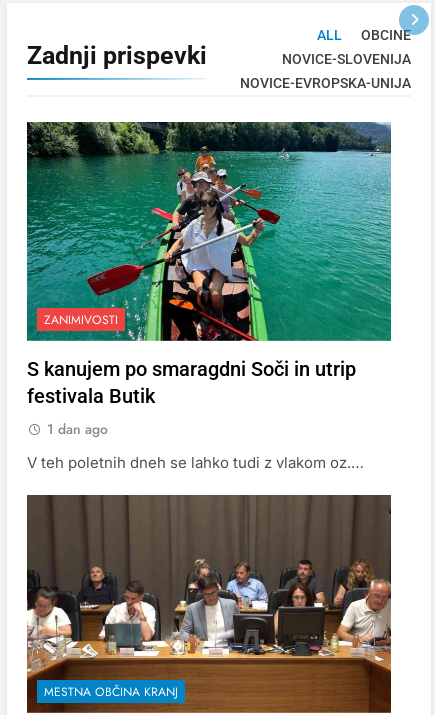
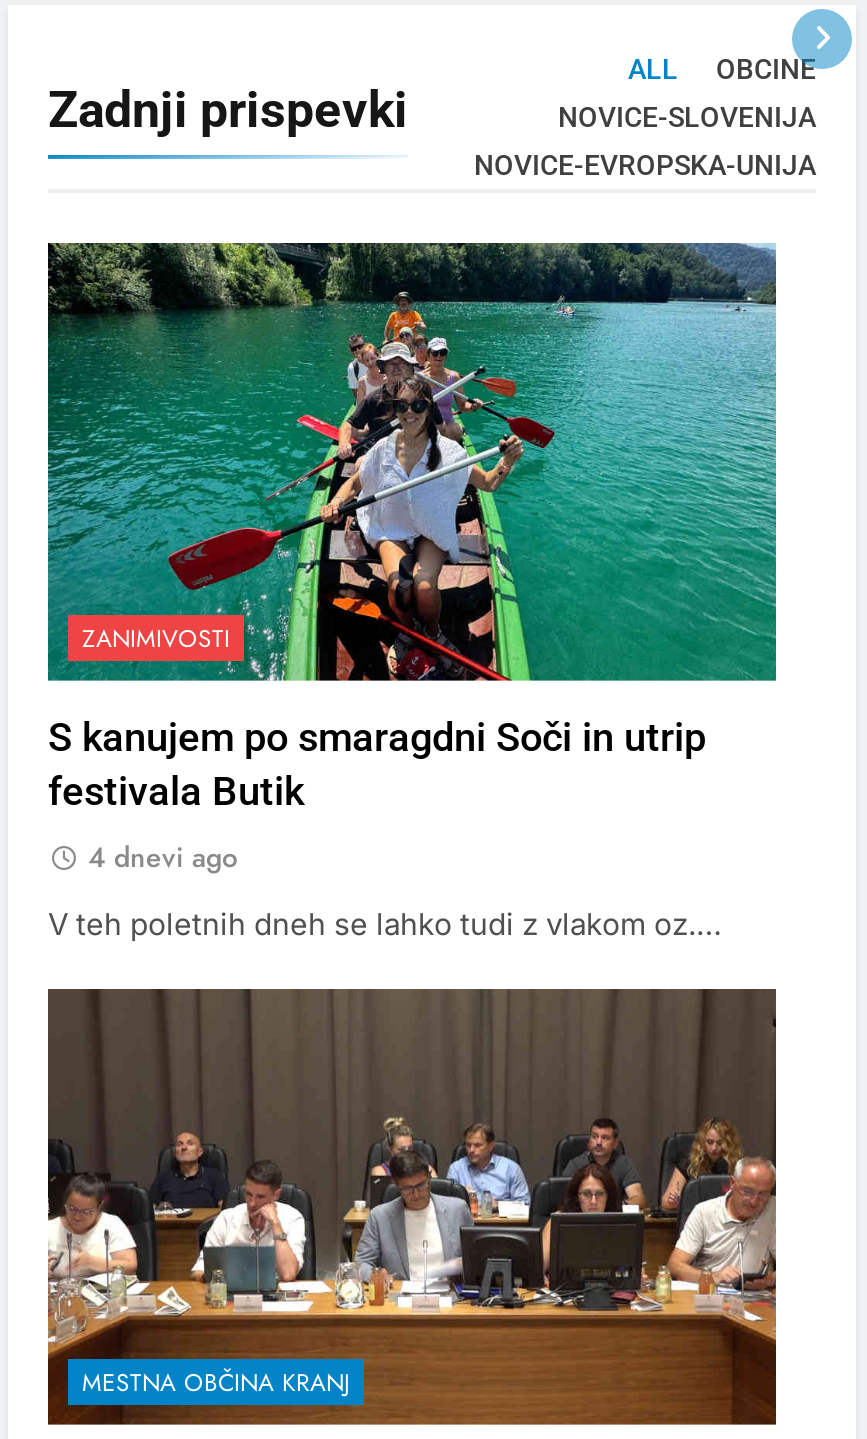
[47,418,108,438] 1 dan ago -> [88,836,238,876] 4 dnevi ago

